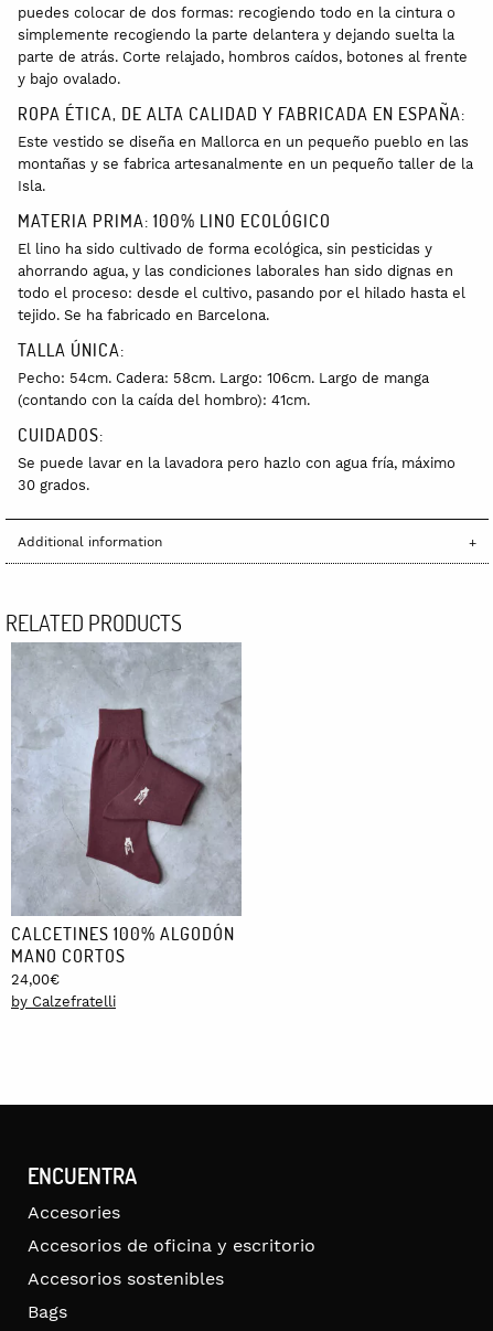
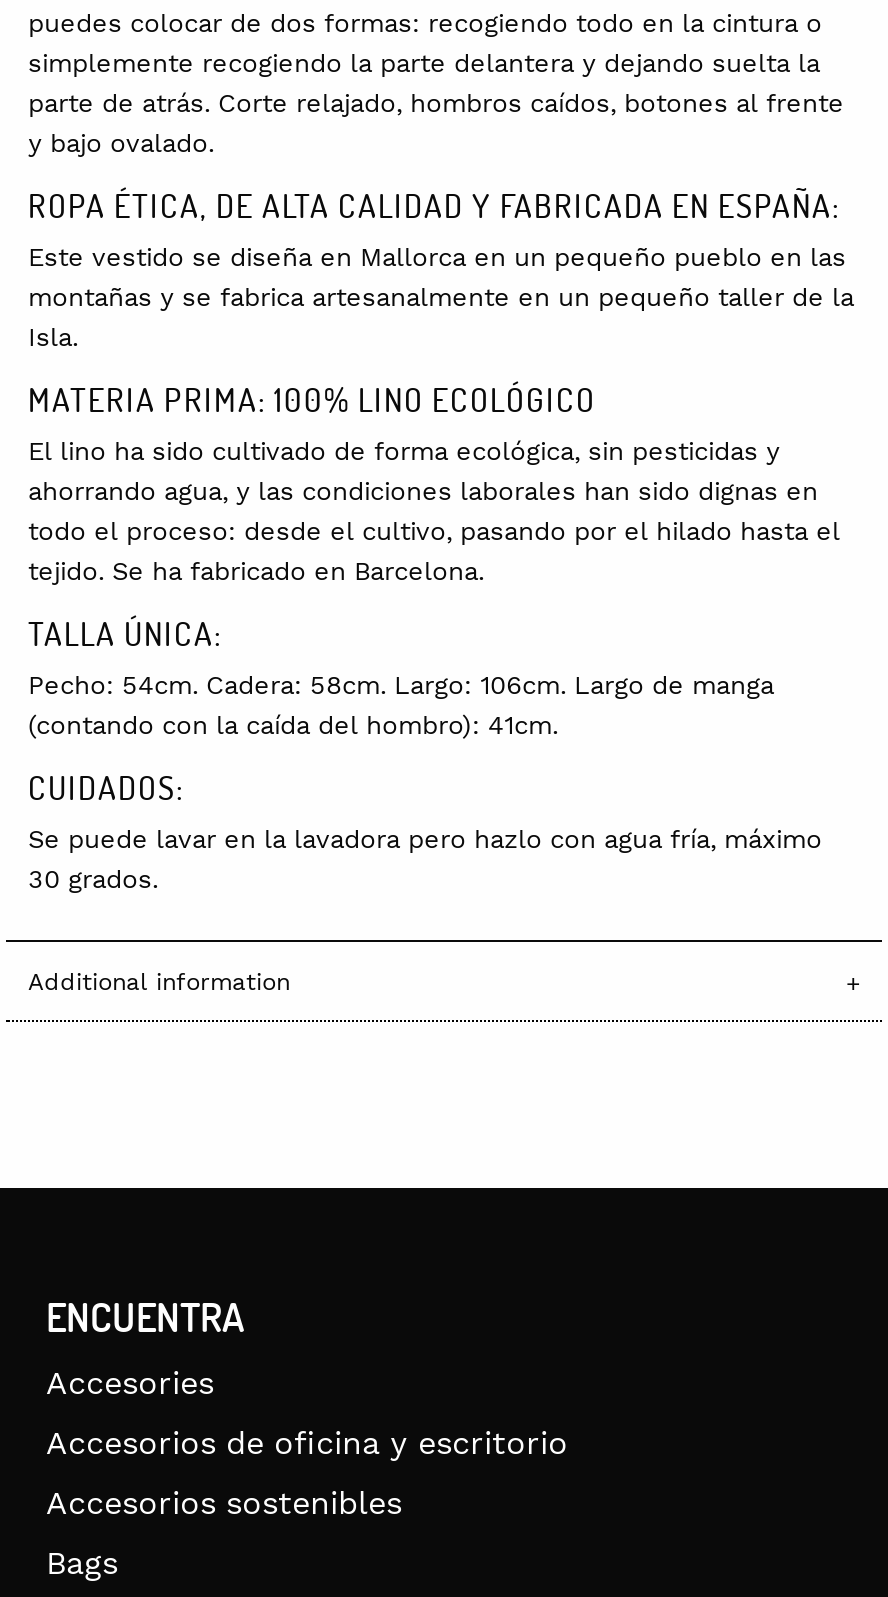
[6,608,182,637] RELATED PRODUCTS -> none
[11,641,243,1010] [image] | CALCETINES 100% ALGODÓN | MANO CORTOS | 24,00€ | by Calzefratelli -> none

